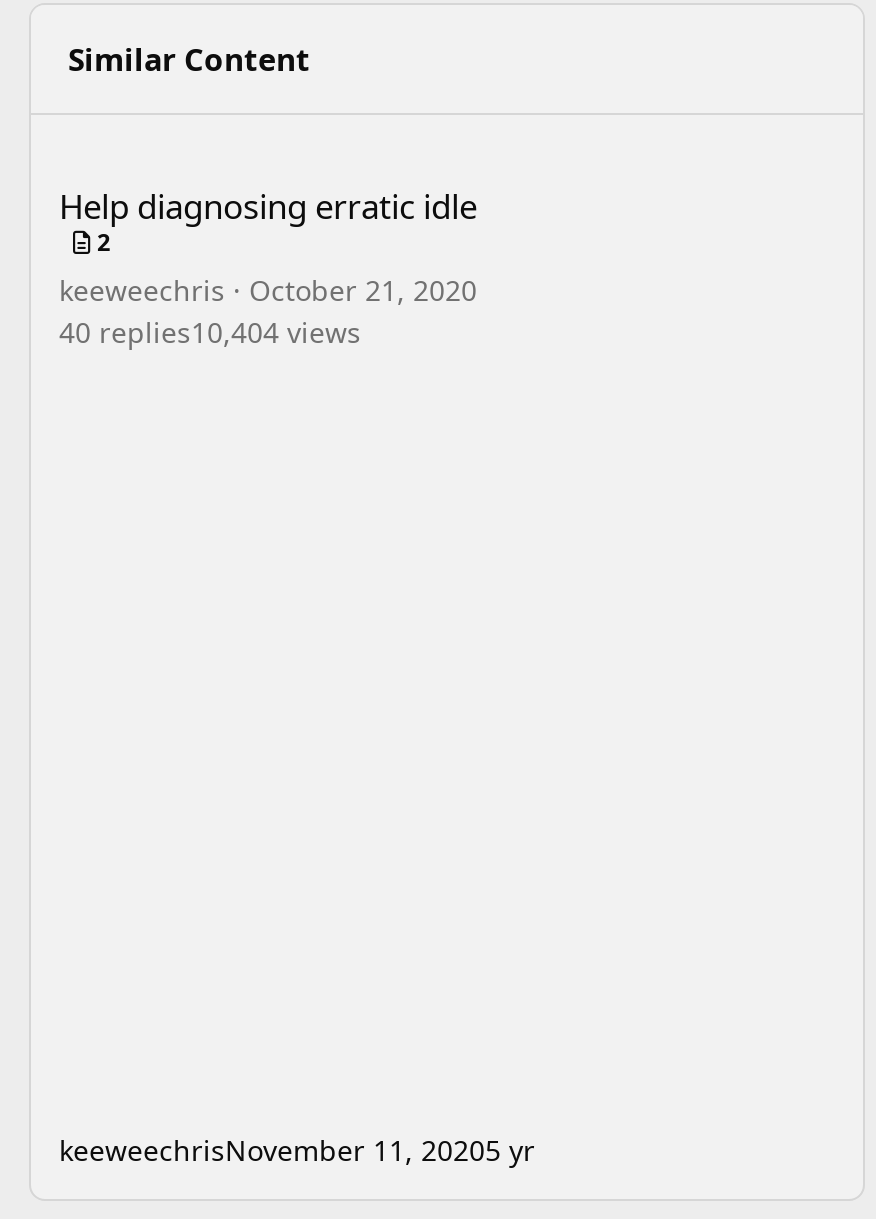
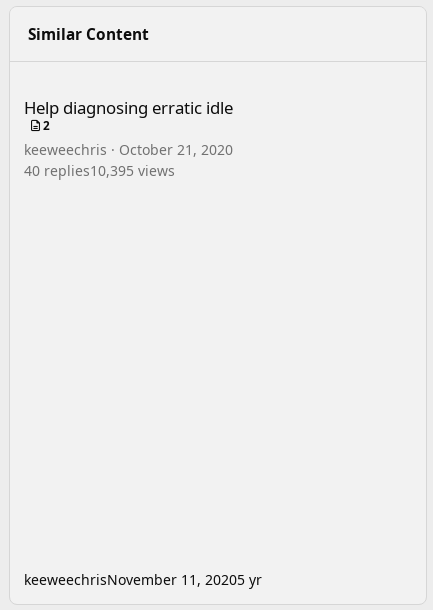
[59,313,361,351] 40 replies10,404 views -> [24,161,175,180] 40 replies10,395 views

